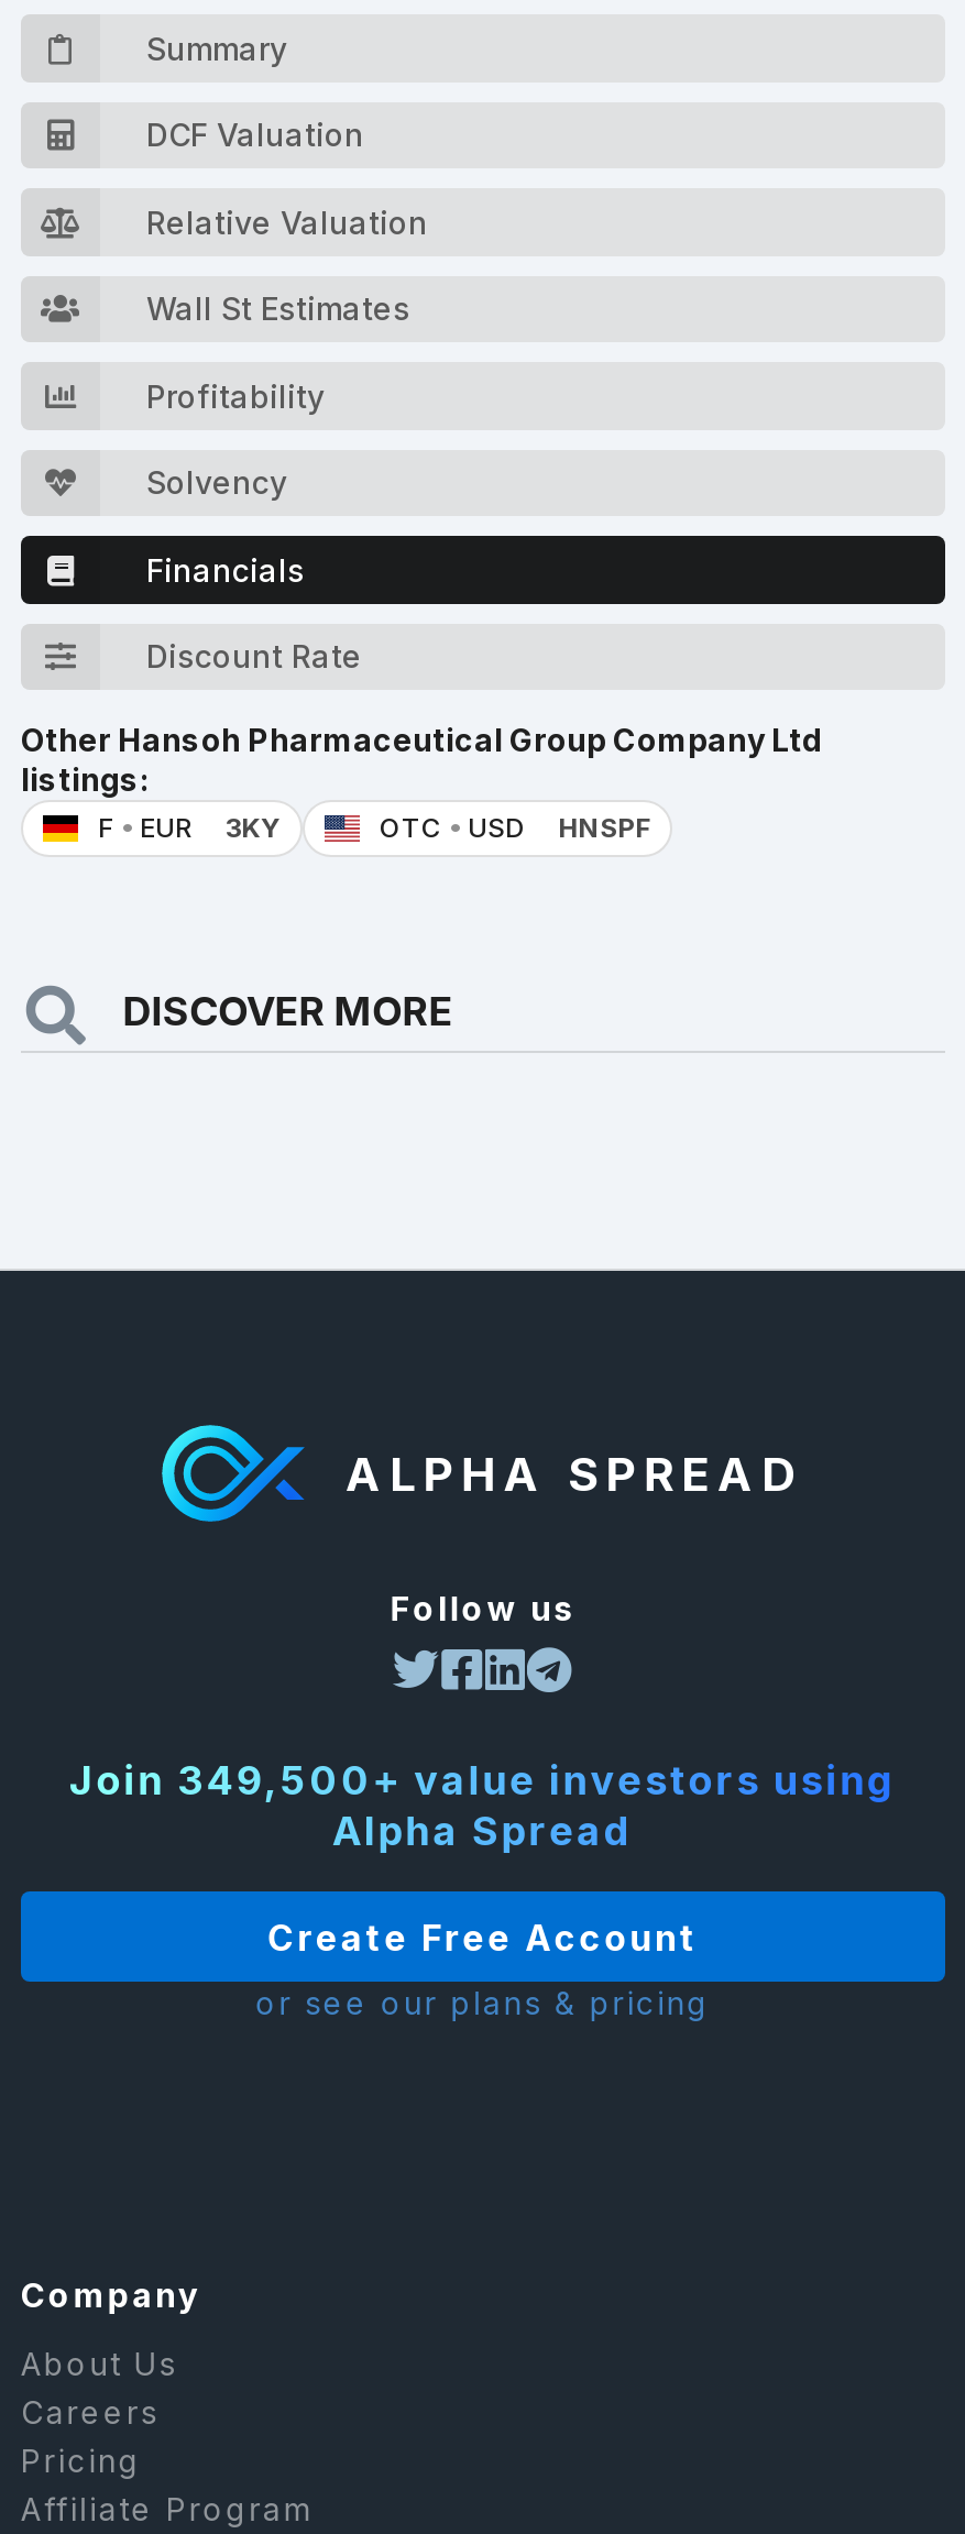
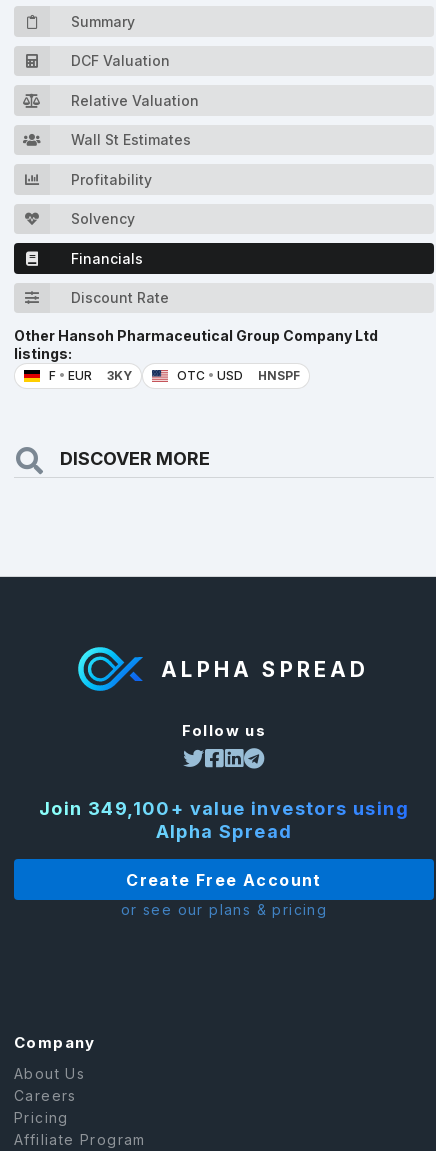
[69,1757,897,1803] Join 349,500+ value investors using -> [39,798,409,819] Join 349,100+ value investors using

